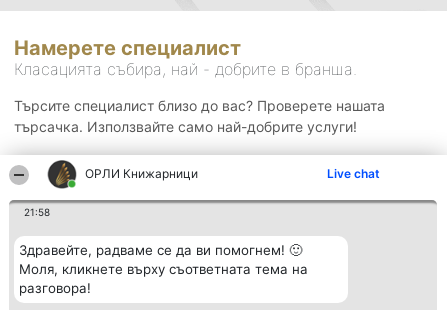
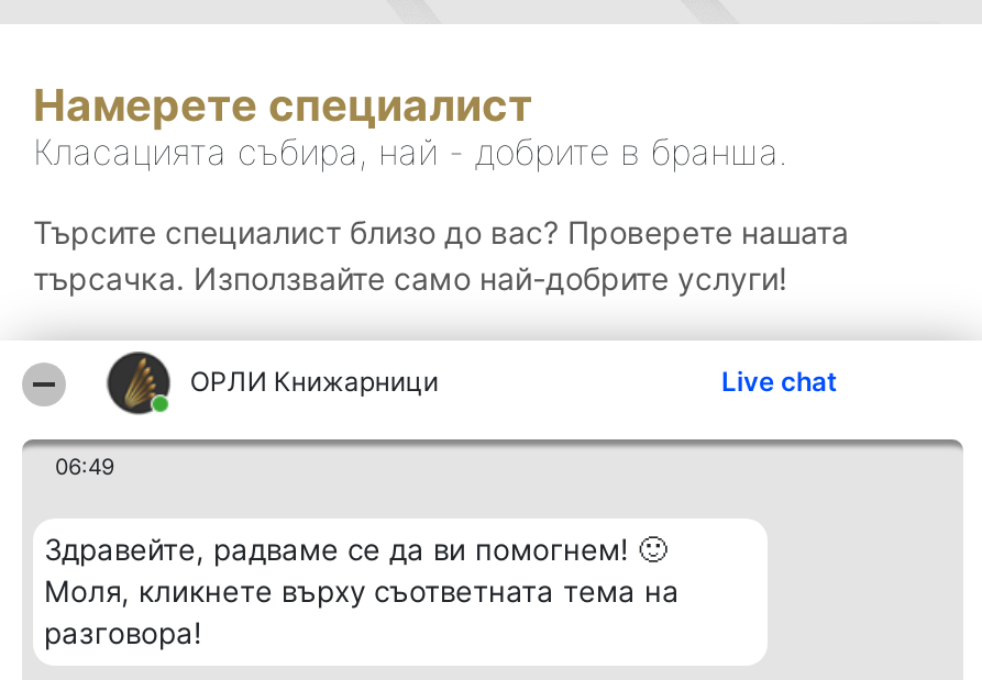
[24,206,50,218] 21:58 -> [55,453,114,479] 06:49

